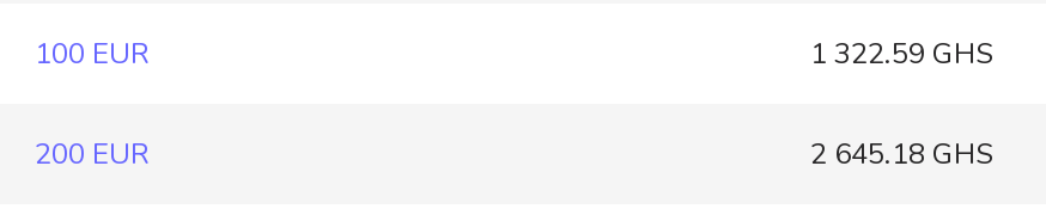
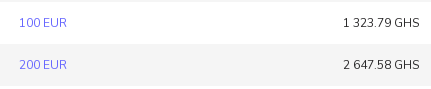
[810,35,992,73] 1 322.59 GHS -> [343,15,419,31] 1 323.79 GHS
[810,135,992,173] 2 645.18 GHS -> [343,57,419,73] 2 647.58 GHS

